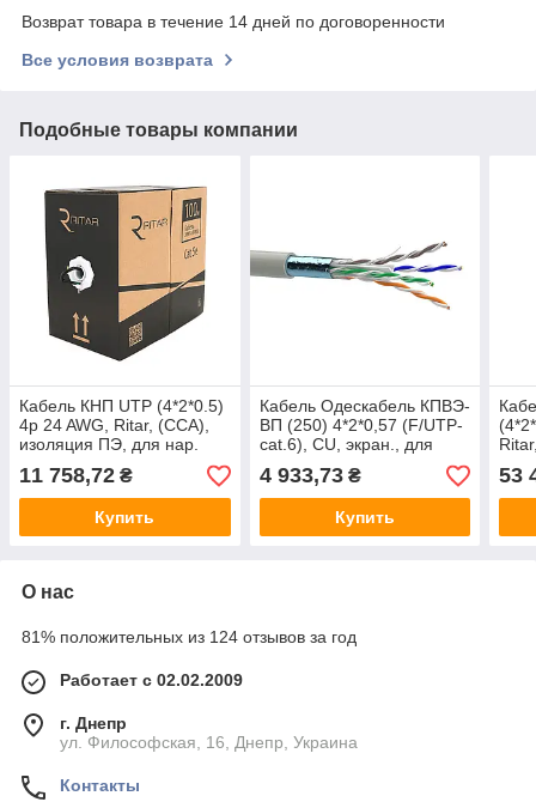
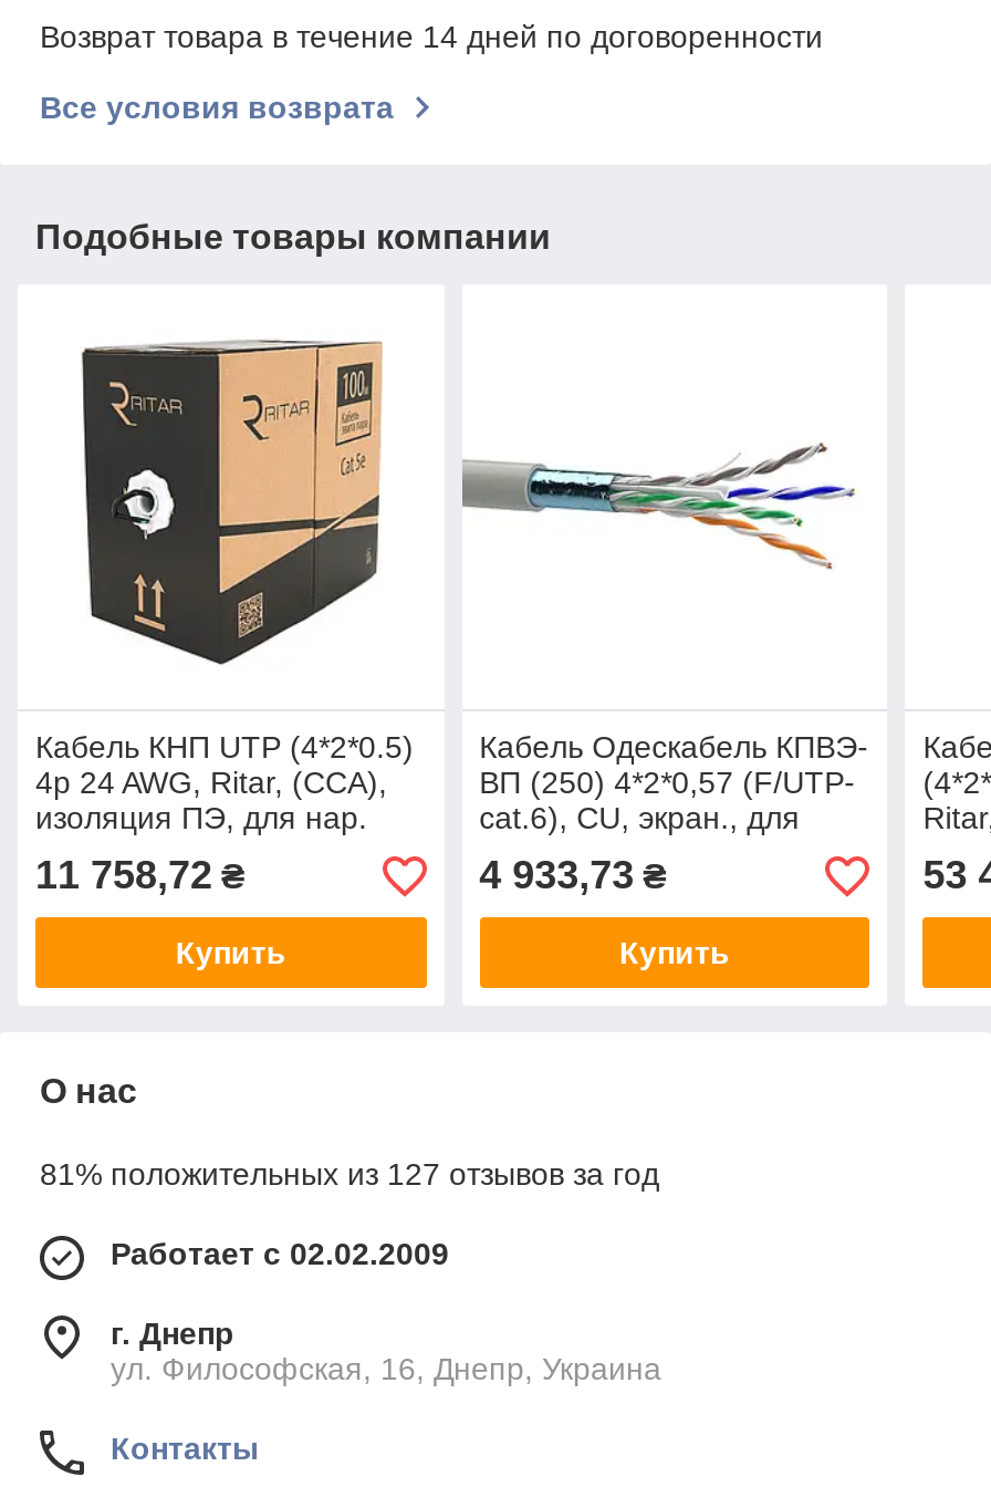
[22,628,357,647] 81% положительных из 124 отзывов за год -> [40,1157,659,1192] 81% положительных из 127 отзывов за год

